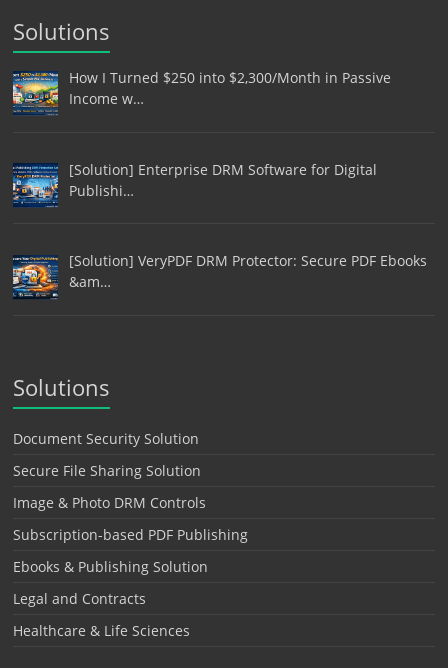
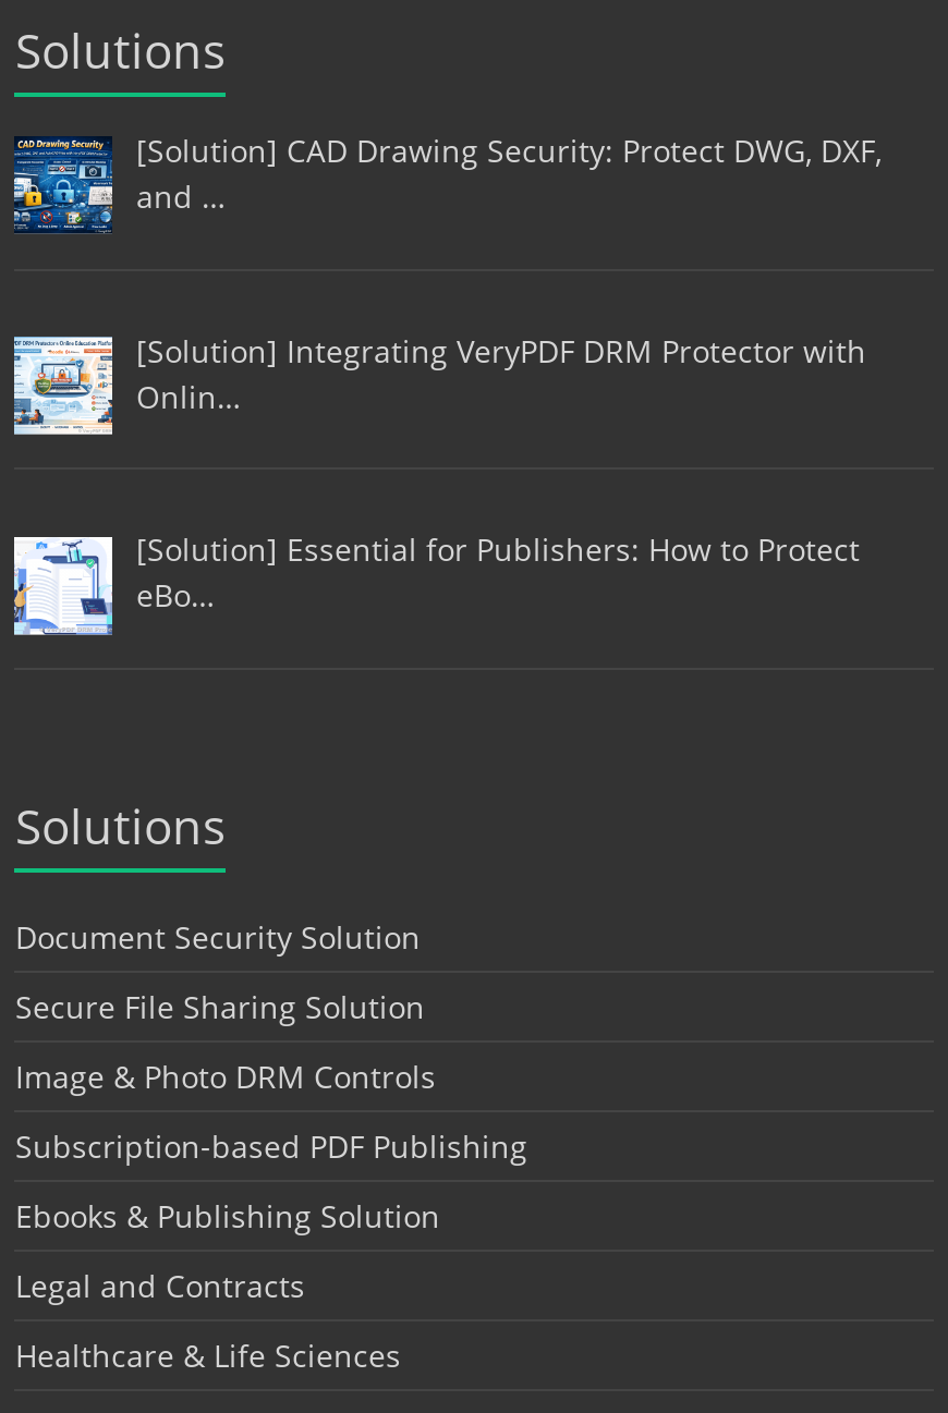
[12,68,391,116] [image] | How I Turned $250 into $2,300/Month in Passive | Income w… -> [12,130,881,232] [image] | [Solution] CAD Drawing Security: Protect DWG, DXF, | and …
[12,160,377,209] [image] | [Solution] Enterprise DRM Software for Digital | Publishi… -> [12,329,866,437] [image] | [Solution] Integrating VeryPDF DRM Protector with | Onlin…
[12,251,427,301] [image] | [Solution] VeryPDF DRM Protector: Secure PDF Ebooks | &am… -> [12,529,860,637] [image] | [Solution] Essential for Publishers: How to Protect | eBo…

